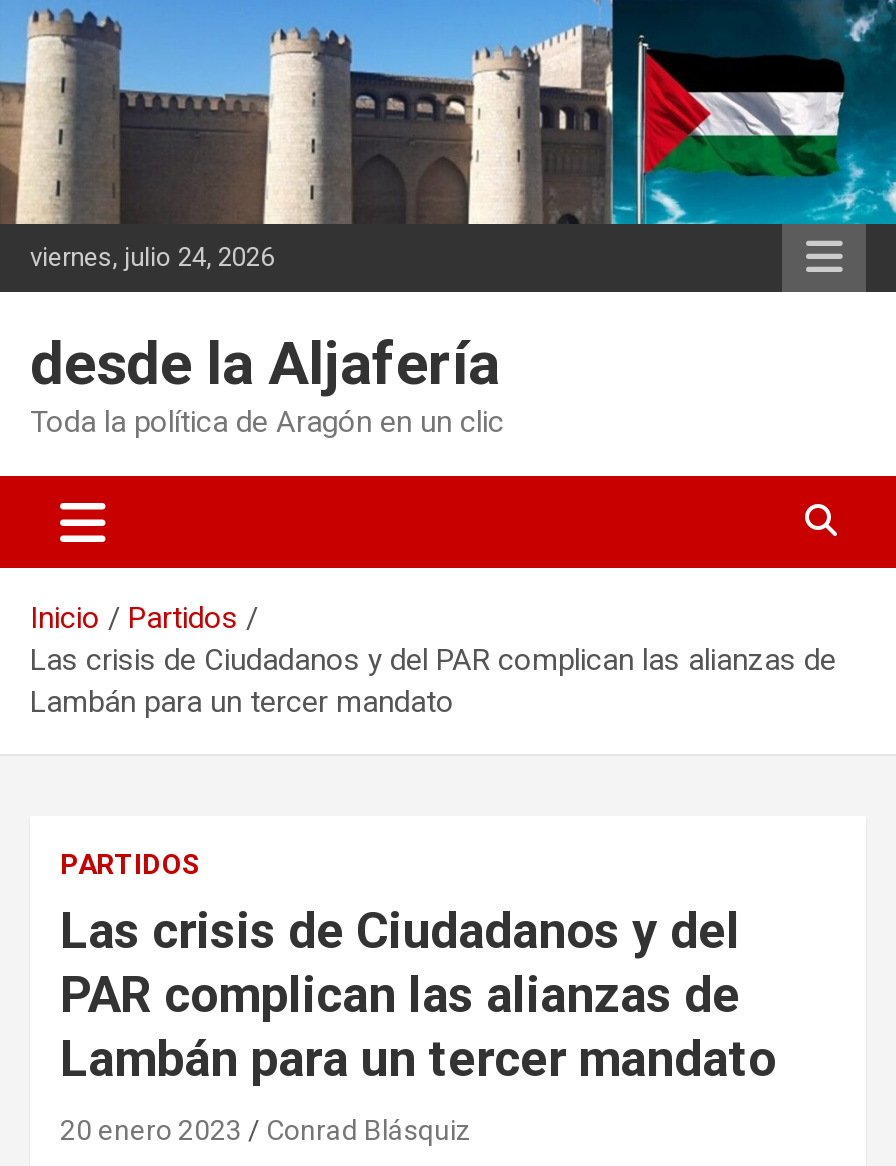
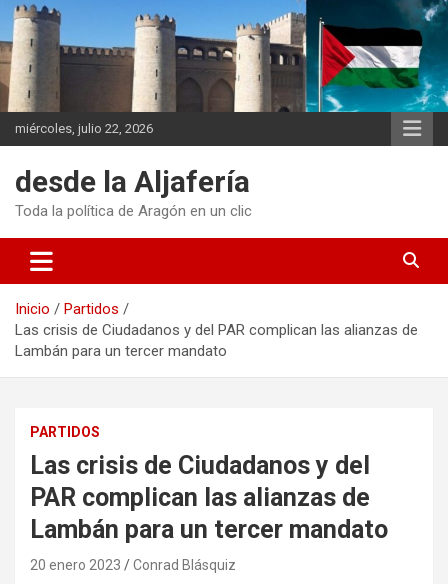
[30,242,274,272] viernes, julio 24, 2026 -> [15,121,153,136] miércoles, julio 22, 2026

